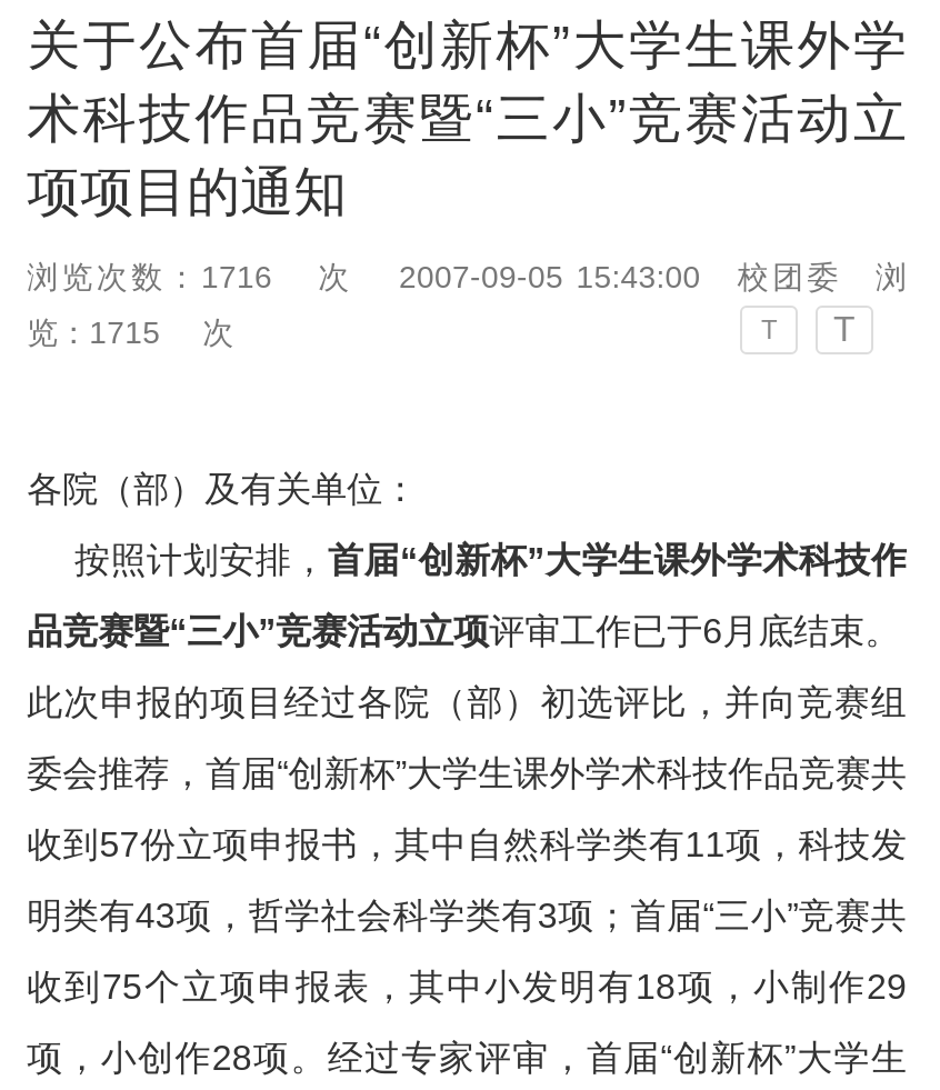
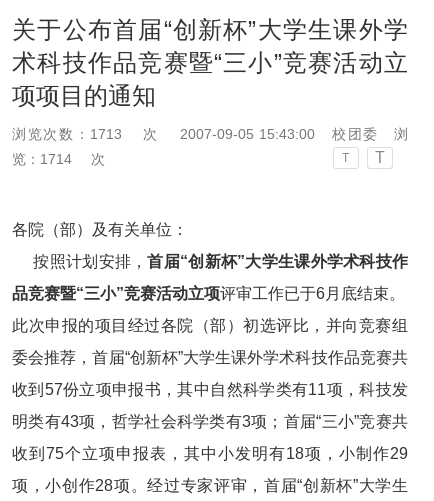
[27,258,907,293] 浏览次数：1716 次 2007-09-05 15:43:00 校团委 浏 -> [12,125,408,141] 浏览次数：1713 次 2007-09-05 15:43:00 校团委 浏
[27,313,234,349] 览：1715 次 -> [12,150,105,166] 览：1714 次

